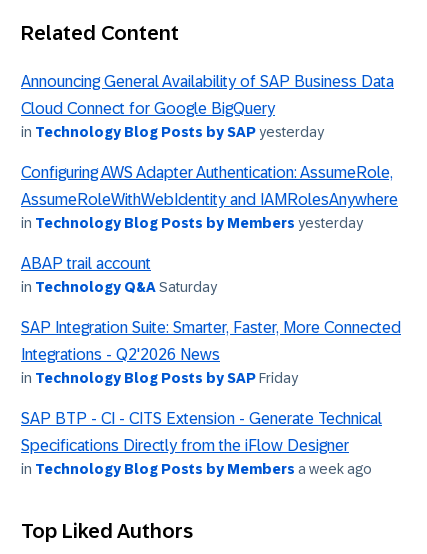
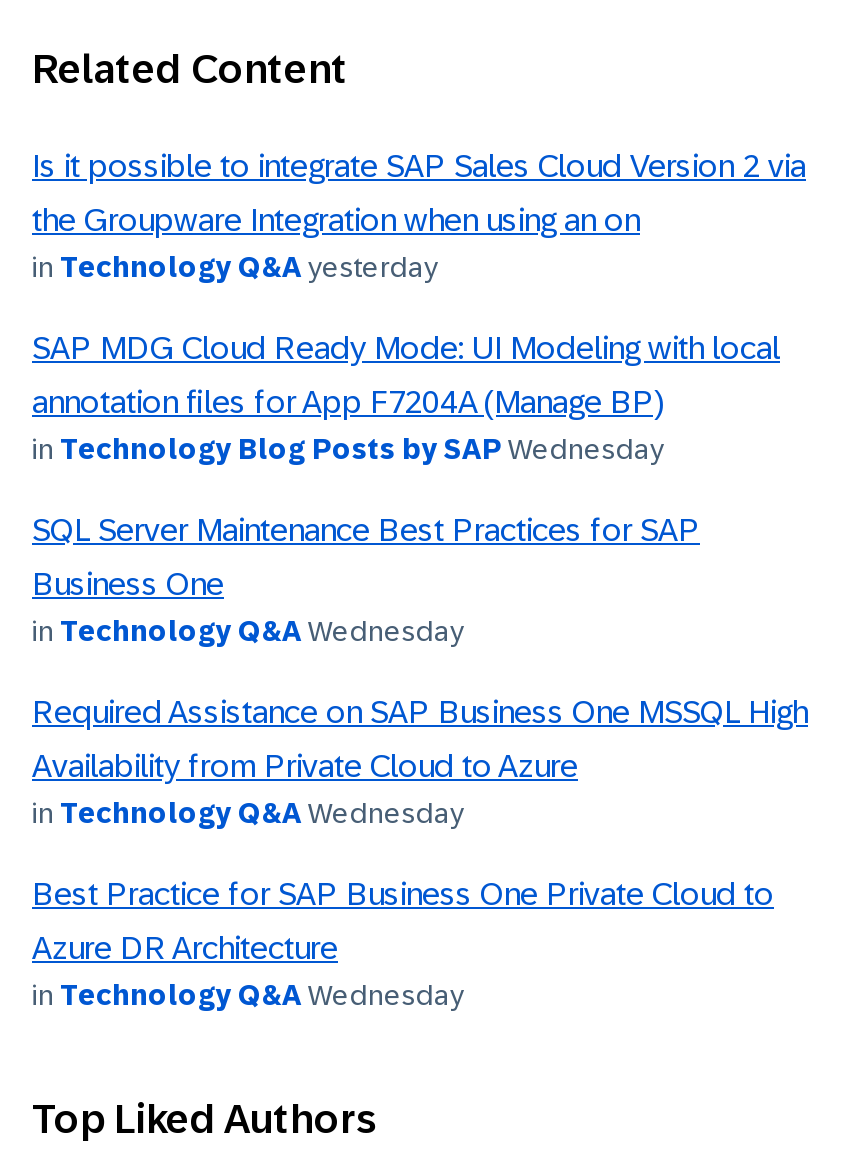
[21,72,401,476] Announcing General Availability of SAP Business Data | Cloud Connect for Google BigQuery | in Technology Blog Posts by SAP yesterday | Configuring AWS Adapter Authentication: AssumeRole, | AssumeRoleWithWebIdentity and IAMRolesAnywhere | in Technology Blog Posts by Members yesterday | ABAP trail account | in Technology Q&A Saturday | SAP Integration Suite: Smarter, Faster, More Connected | Integrations - Q2'2026 News | in Technology Blog Posts by SAP Friday | SAP BTP - CI - CITS Extension - Generate Technical | Specifications Directly from the iFlow Designer | in Technology Blog Posts by Members a week ago -> [32,148,808,1010] Is it possible to integrate SAP Sales Cloud Version 2 via | the Groupware Integration when using an on | in Technology Q&A yesterday | SAP MDG Cloud Ready Mode: UI Modeling with local | annotation files for App F7204A (Manage BP) | in Technology Blog Posts by SAP Wednesday | SQL Server Maintenance Best Practices for SAP | Business One | in Technology Q&A Wednesday | Required Assistance on SAP Business One MSSQL High | Availability from Private Cloud to Azure | in Technology Q&A Wednesday | Best Practice for SAP Business One Private Cloud to | Azure DR Architecture | in Technology Q&A Wednesday

